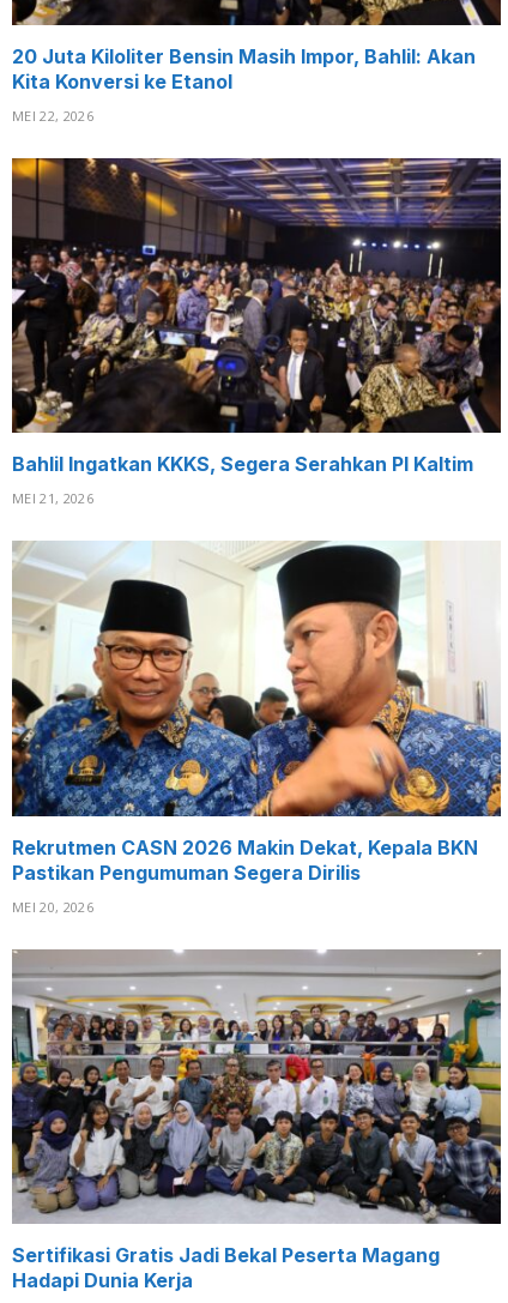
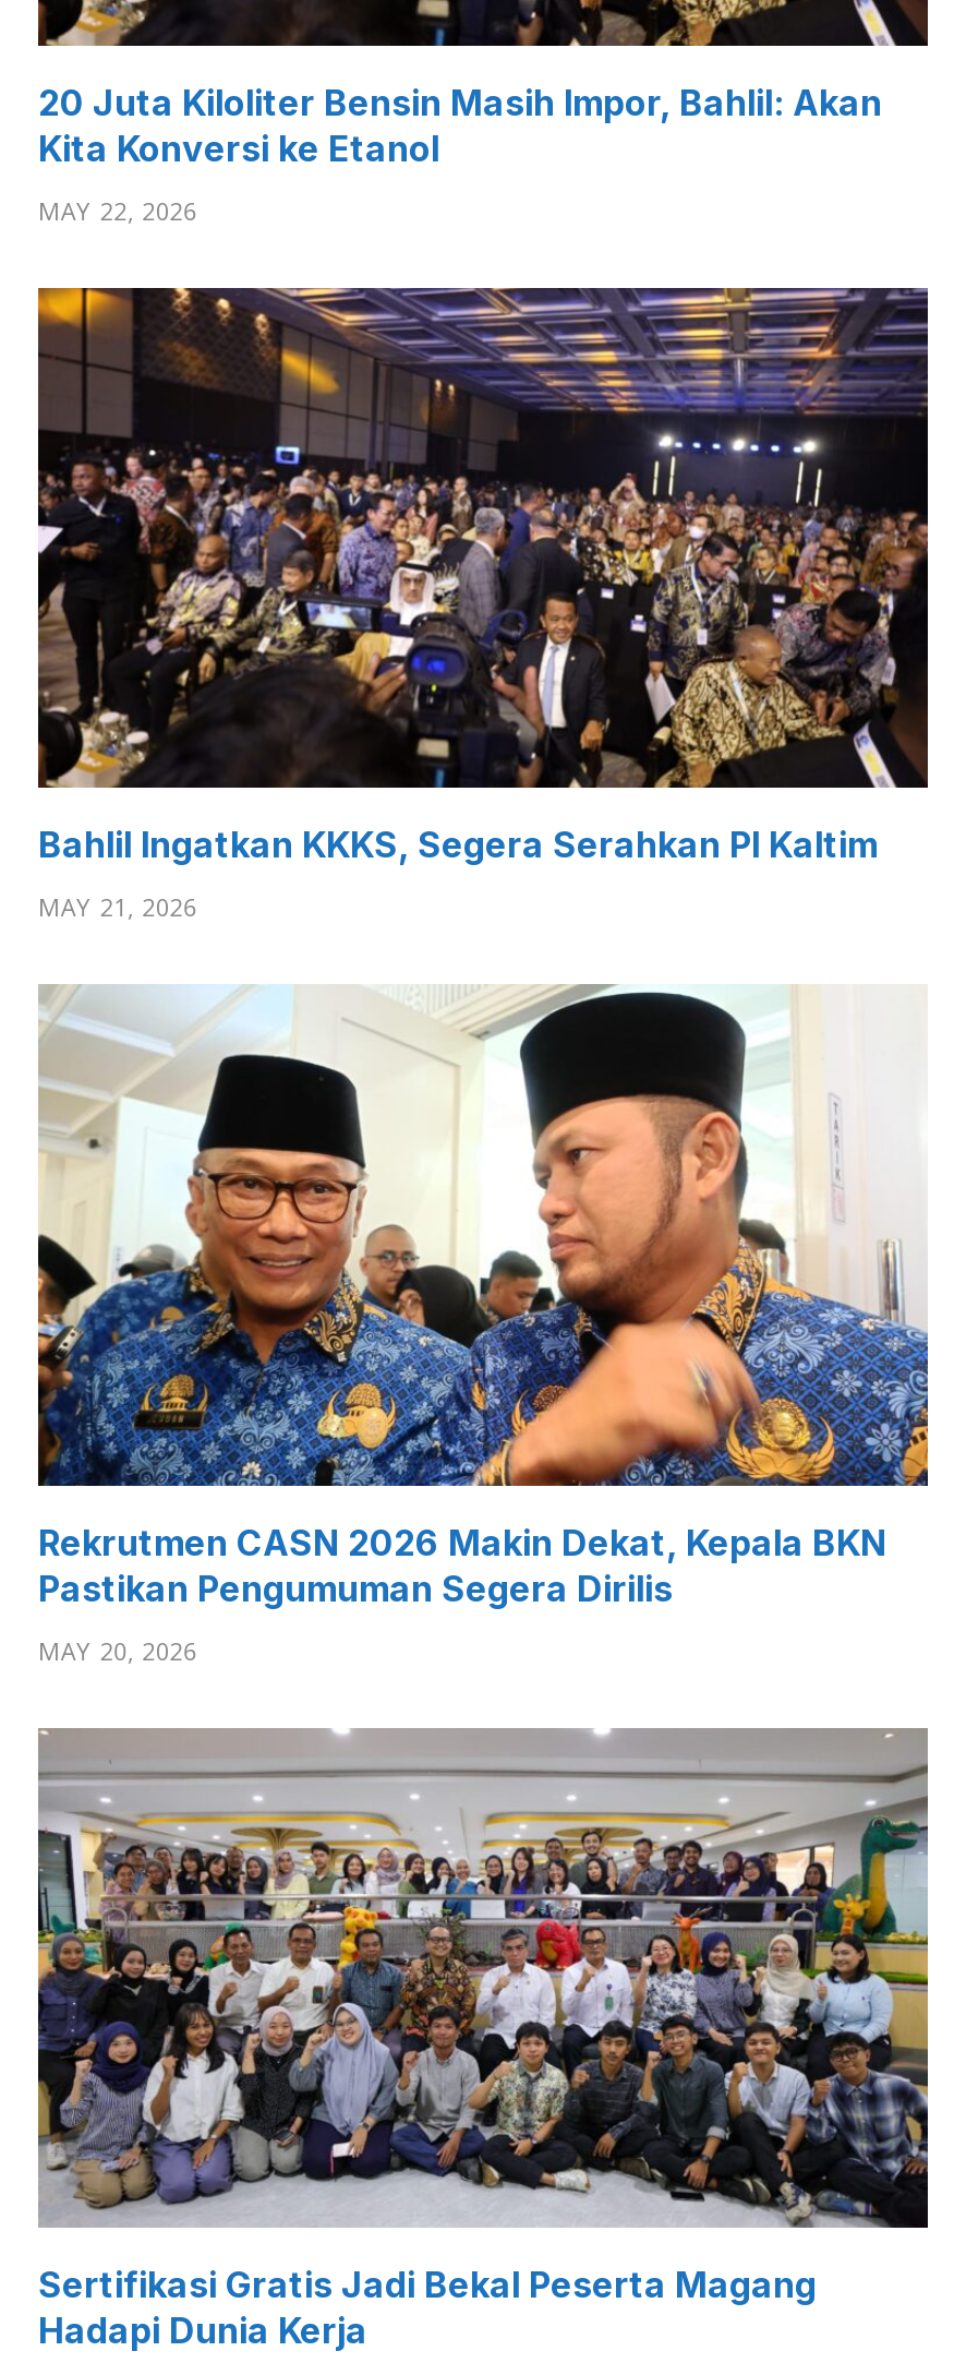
[12,107,93,125] MEI 22, 2026 -> [38,194,197,227] MAY 22, 2026
[12,490,93,508] MEI 21, 2026 -> [38,891,197,924] MAY 21, 2026
[12,898,93,916] MEI 20, 2026 -> [38,1634,197,1667] MAY 20, 2026

